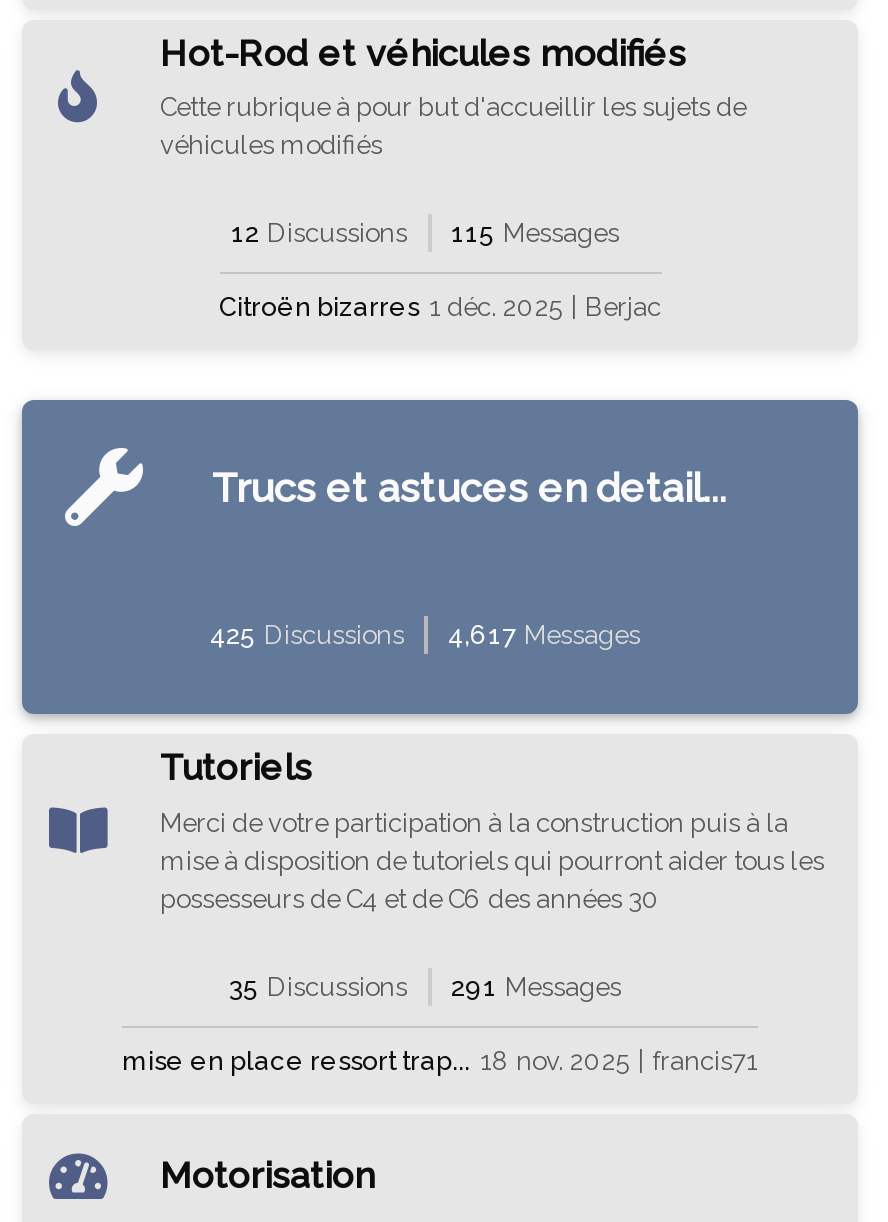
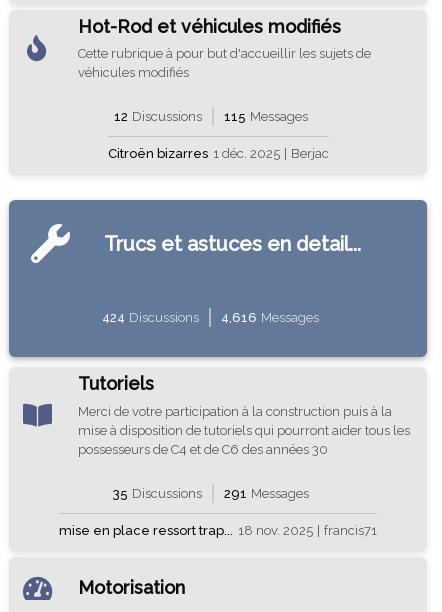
[210,620,404,650] 425 Discussions -> [102,310,199,325] 424 Discussions
[448,620,640,650] 4,617 Messages -> [221,310,319,325] 4,616 Messages

